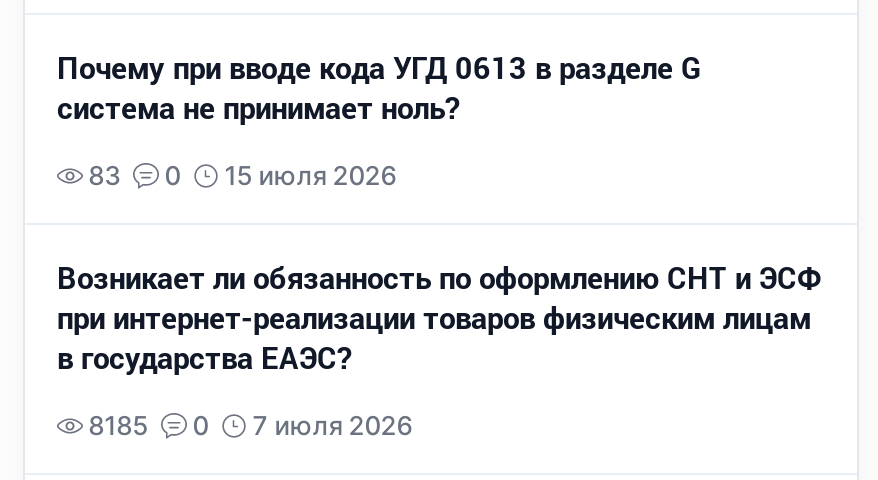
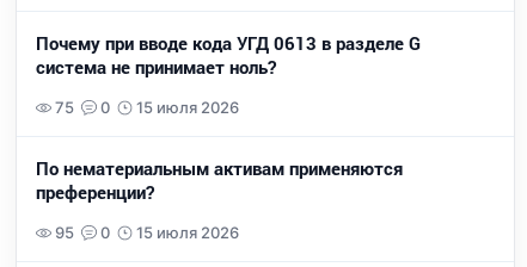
[88,159,397,191] 83 0 15 июля 2026 -> [54,98,239,117] 75 0 15 июля 2026
[57,257,821,377] Возникает ли обязанность по оформлению СНТ и ЭСФ | при интернет-реализации товаров физическим лицам | в государства ЕАЭС? -> [36,156,403,204] По нематериальным активам применяются | преференции?
[88,409,148,441] 8185 -> [54,223,74,242] 95
[253,409,413,441] 7 июля 2026 -> [136,223,239,242] 15 июля 2026

